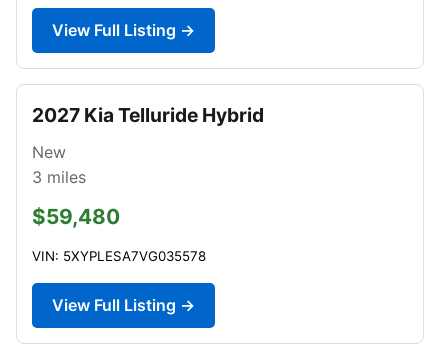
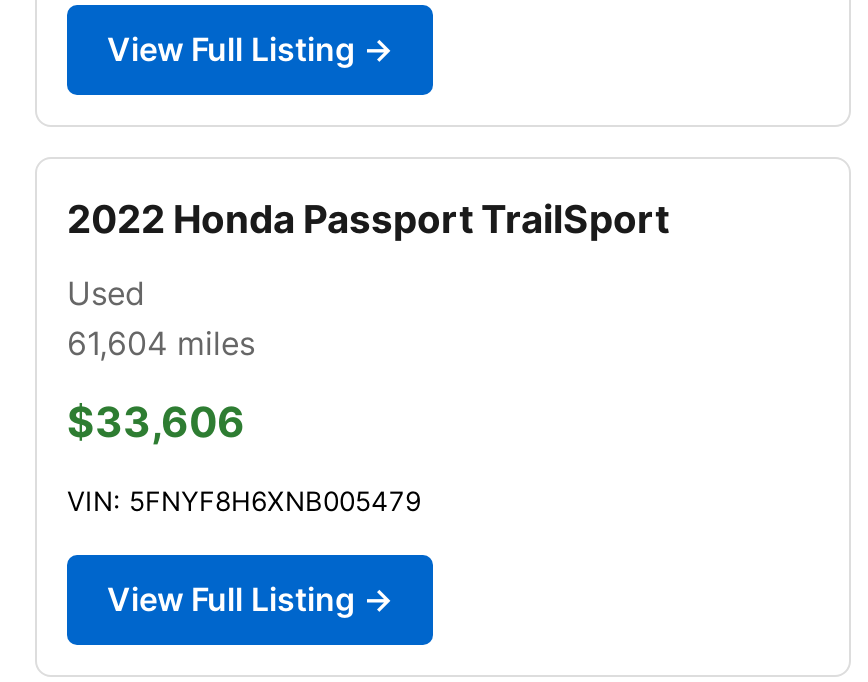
[32,103,264,127] 2027 Kia Telluride Hybrid -> [67,195,669,243] 2022 Honda Passport TrailSport
[32,142,86,187] New | 3 miles -> [67,273,255,363] Used | 61,604 miles
[32,204,120,229] $59,480 -> [67,397,245,447] $33,606
[32,248,206,264] VIN: 5XYPLESA7VG035578 -> [67,485,421,517] VIN: 5FNYF8H6XNB005479

